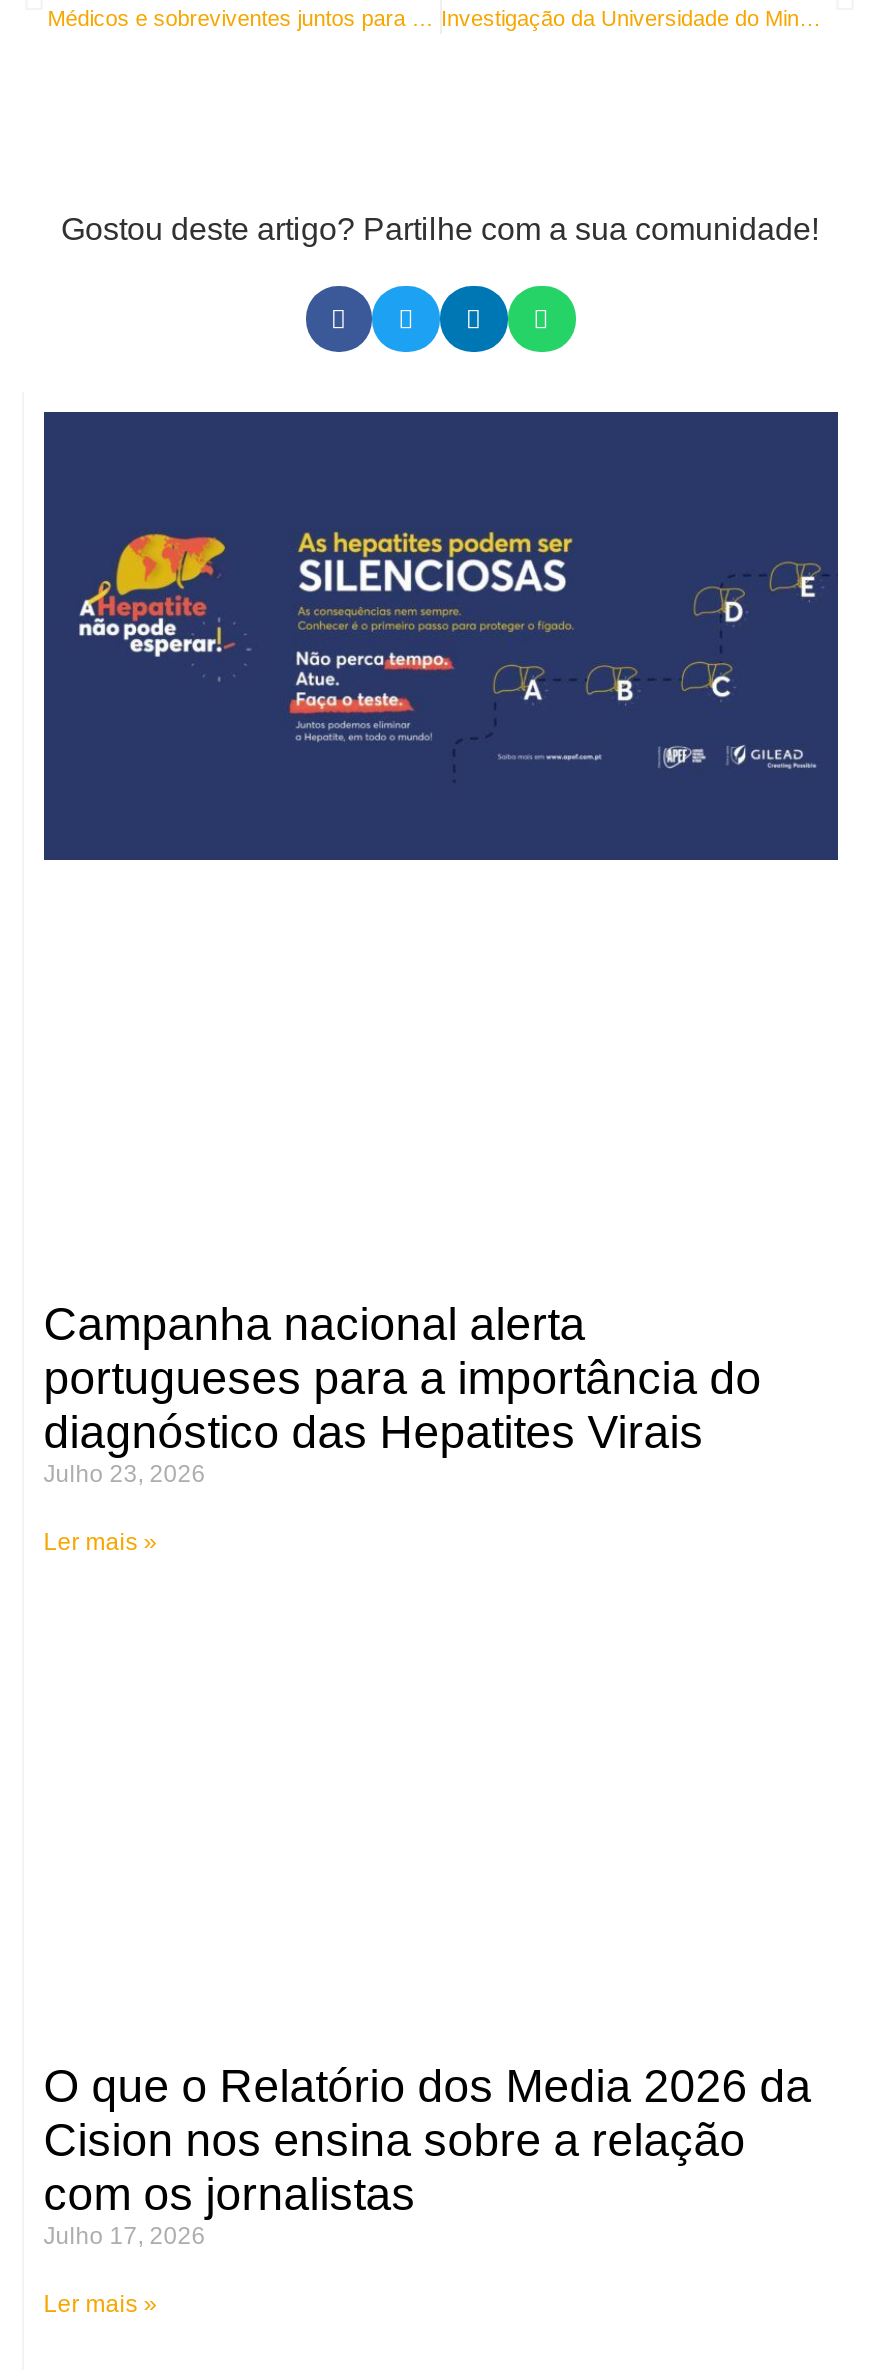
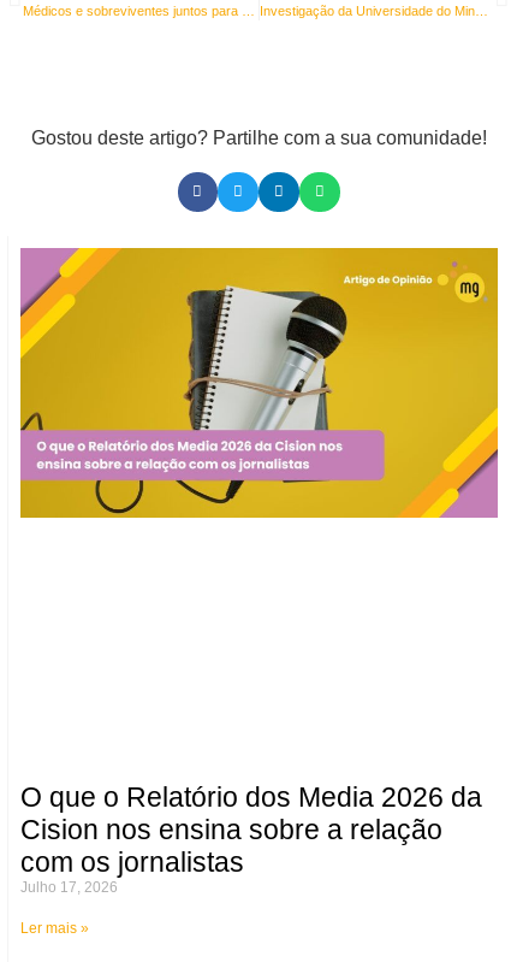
[42,410,840,862] [image] -> [19,247,499,519] [image]
[44,1297,762,1555] Campanha nacional alerta | portugueses para a importância do | diagnóstico das Hepatites Virais | Julho 23, 2026 | Ler mais » -> none

